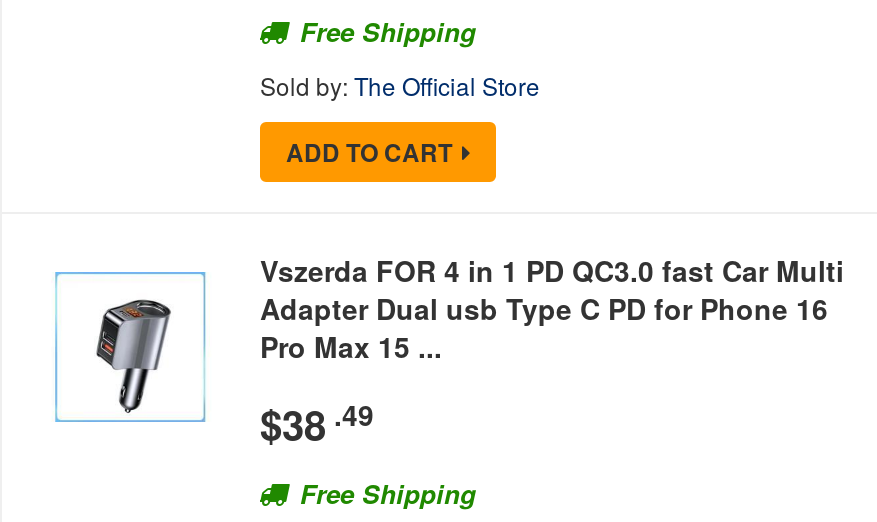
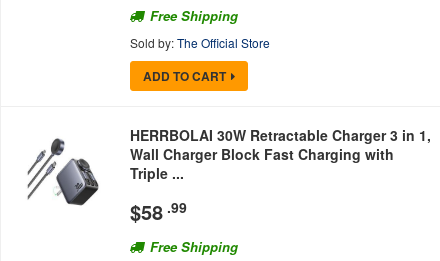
[54,250,844,424] [image] | Vszerda FOR 4 in 1 PD QC3.0 fast Car Multi | Adapter Dual usb Type C PD for Phone 16 | Pro Max 15 ... -> [27,125,431,211] [image] | HERRBOLAI 30W Retractable Charger 3 in 1, | Wall Charger Block Fast Charging with | Triple ...
[260,394,374,452] $38.49 -> [130,197,187,226] $58.99

